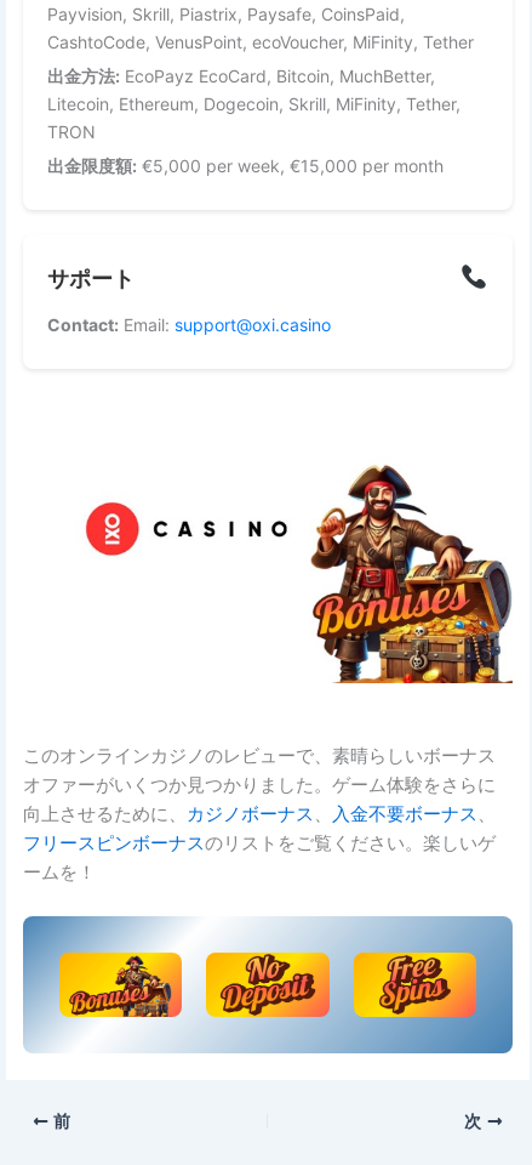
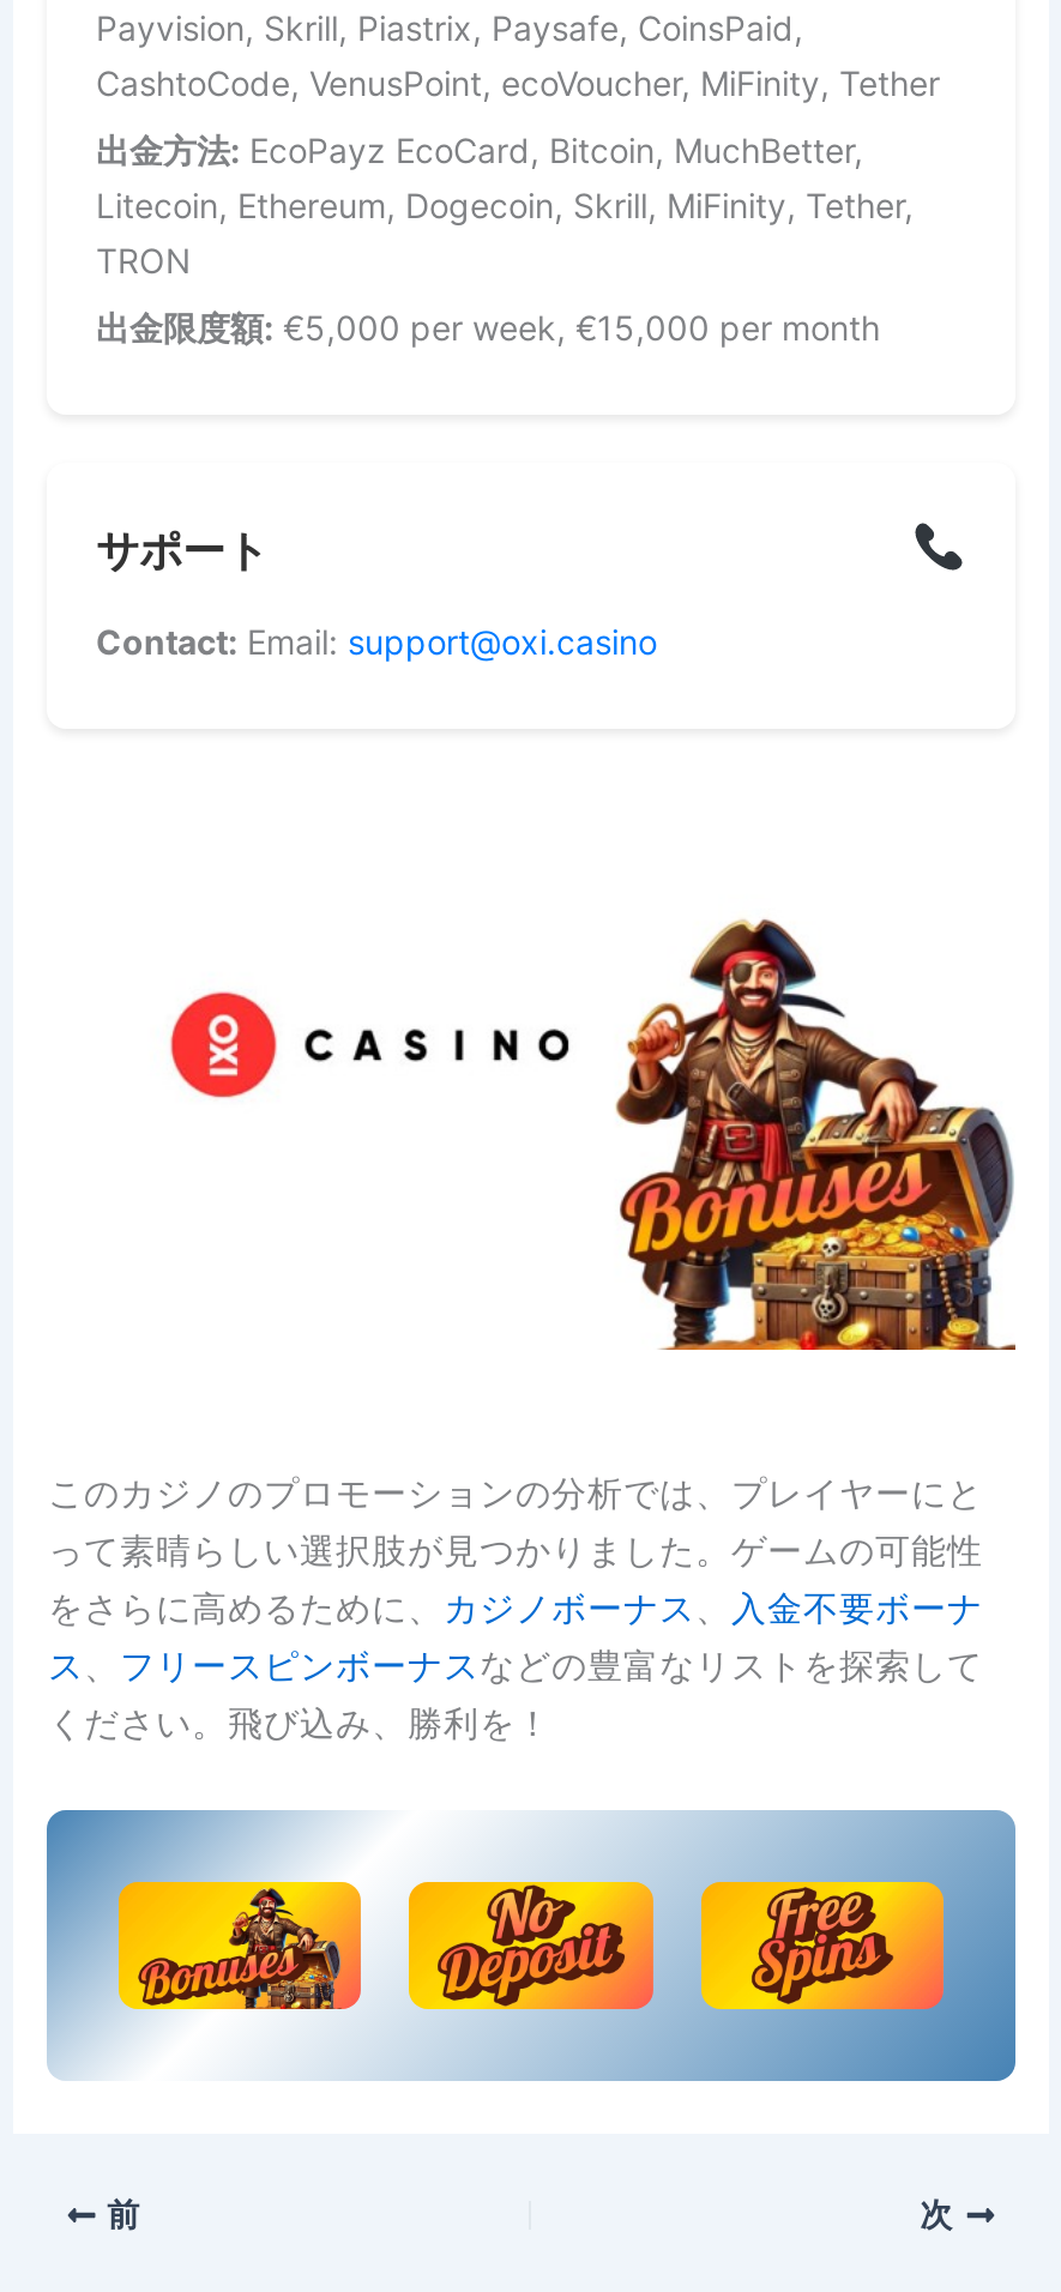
[24,745,496,884] このオンラインカジノのレビューで、素晴らしいボーナス | オファーがいくつか見つかりました。ゲーム体験をさらに | 向上させるために、カジノボーナス、入金不要ボーナス、 | フリースピンボーナスのリストをご覧ください。楽しいゲ | ームを！ -> [48,1473,983,1746] このカジノのプロモーションの分析では、プレイヤーにと | って素晴らしい選択肢が見つかりました。ゲームの可能性 | をさらに高めるために、カジノボーナス、入金不要ボーナ | ス、フリースピンボーナスなどの豊富なリストを探索して | ください。飛び込み、勝利を！

